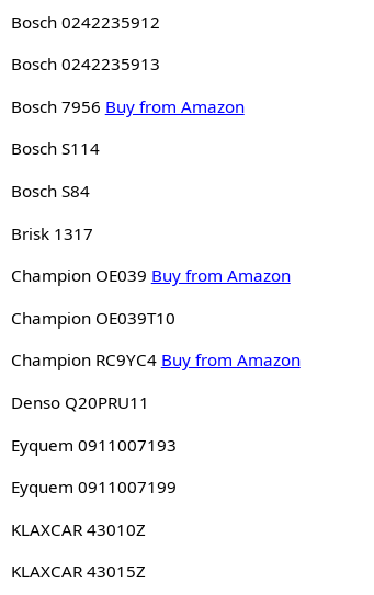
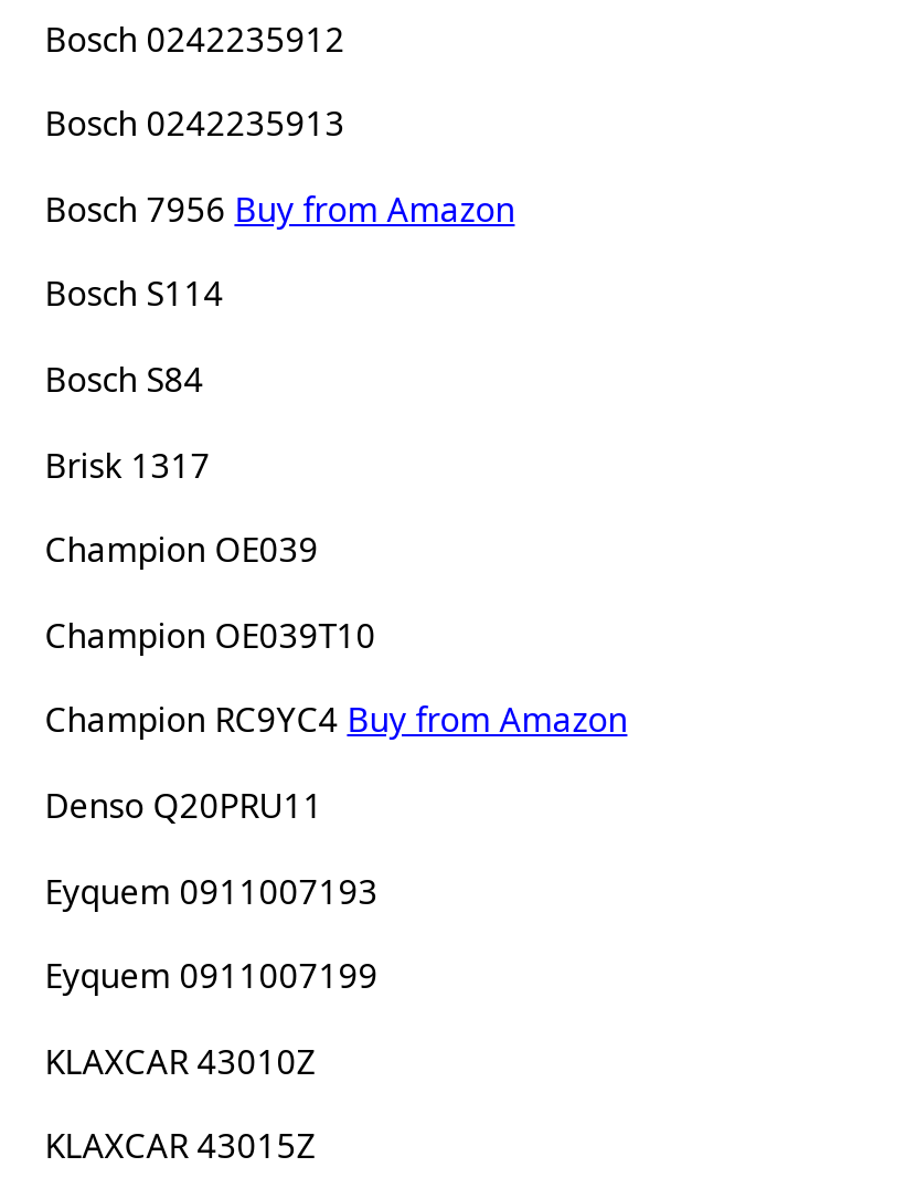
[11,264,290,286] Champion OE039 Buy from Amazon -> [45,527,318,571] Champion OE039

